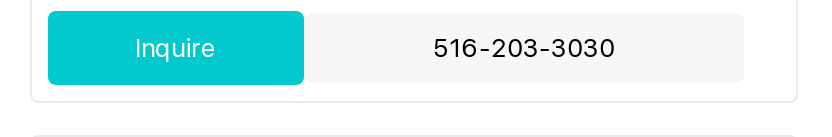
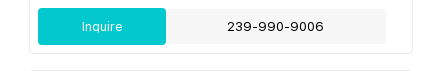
[433,33,615,63] 516-203-3030 -> [227,19,324,34] 239-990-9006

